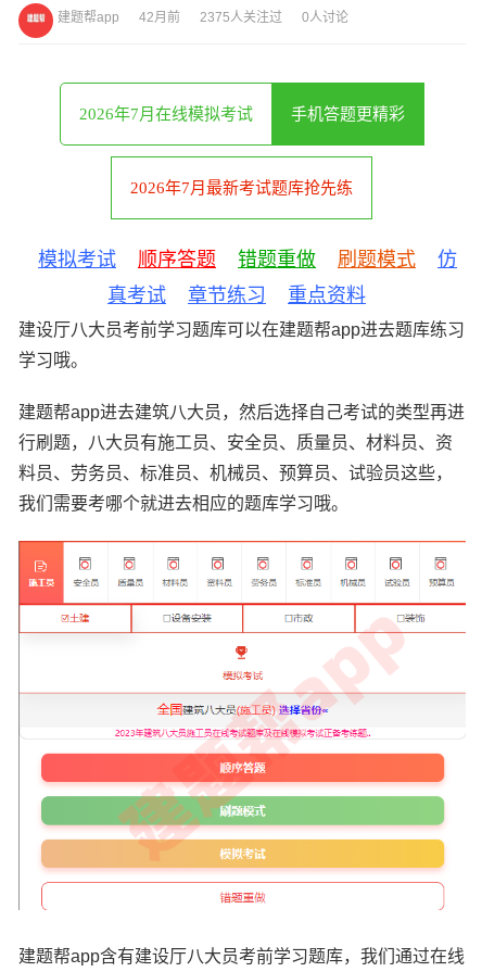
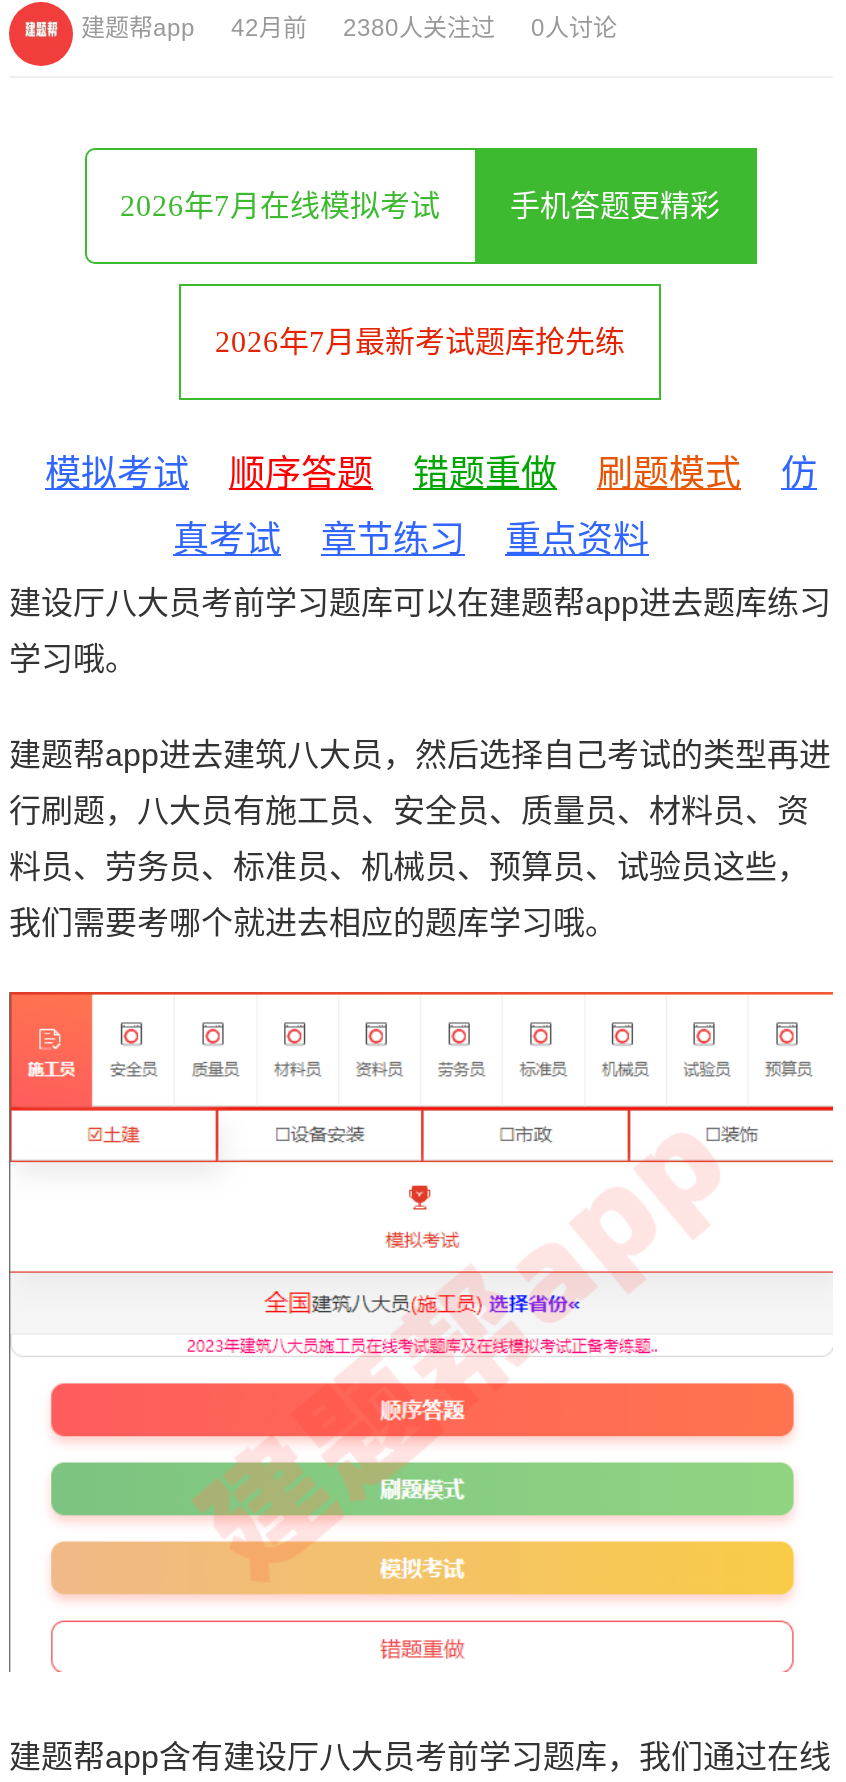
[58,10,348,25] 建题帮app 42月前 2375人关注过 0人讨论 -> [81,14,617,42] 建题帮app 42月前 2380人关注过 0人讨论

